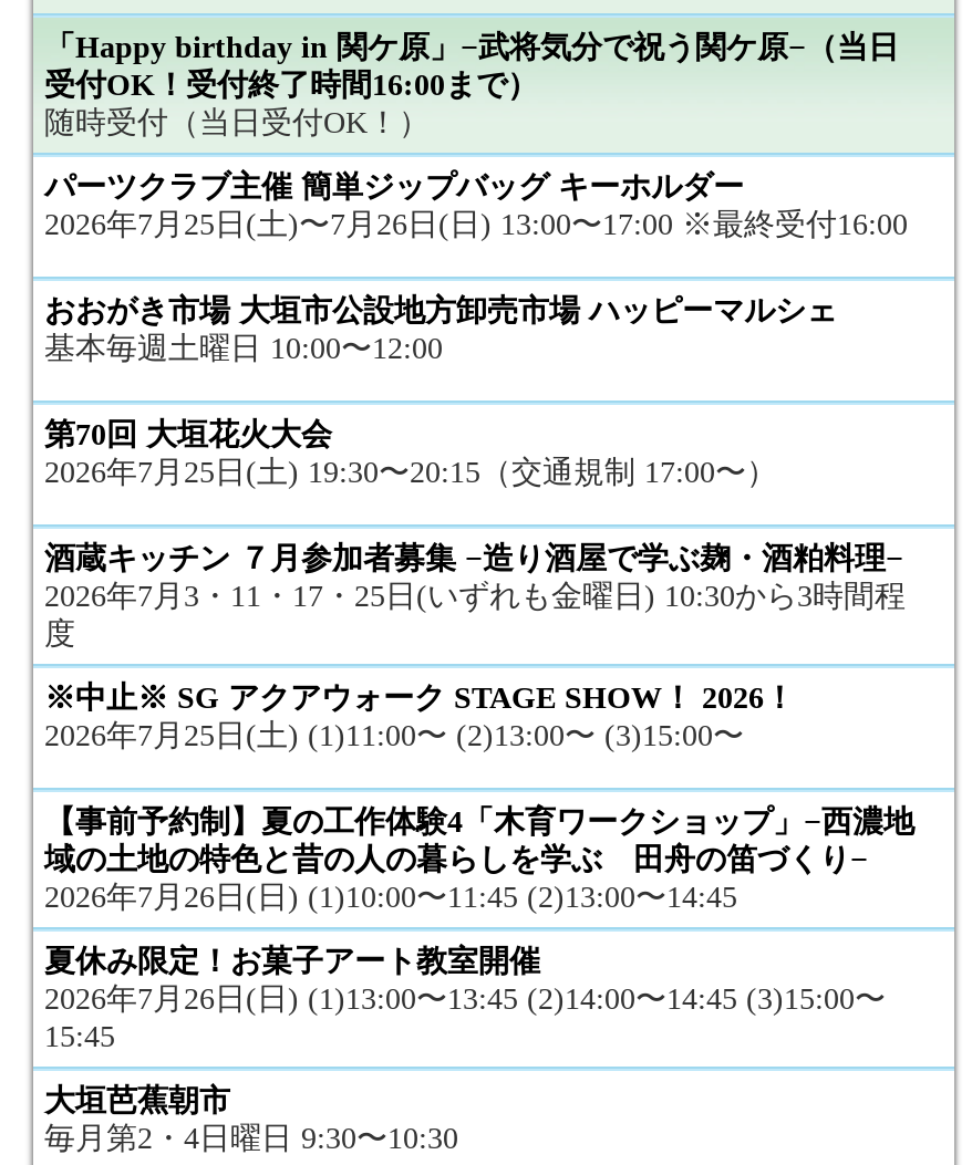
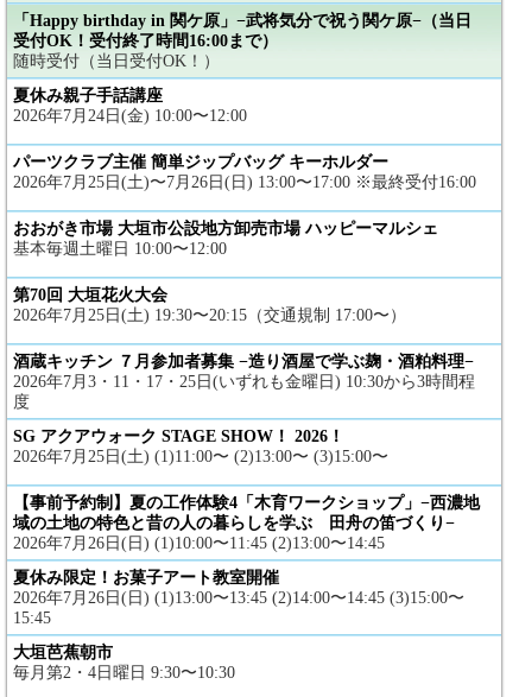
none -> [13,87,247,125] 夏休み親子手話講座 | 2026年7月24日(金) 10:00〜12:00
[44,682,795,715] ※中止※ SG アクアウォーク STAGE SHOW！ 2026！ -> [13,428,344,446] SG アクアウォーク STAGE SHOW！ 2026！

